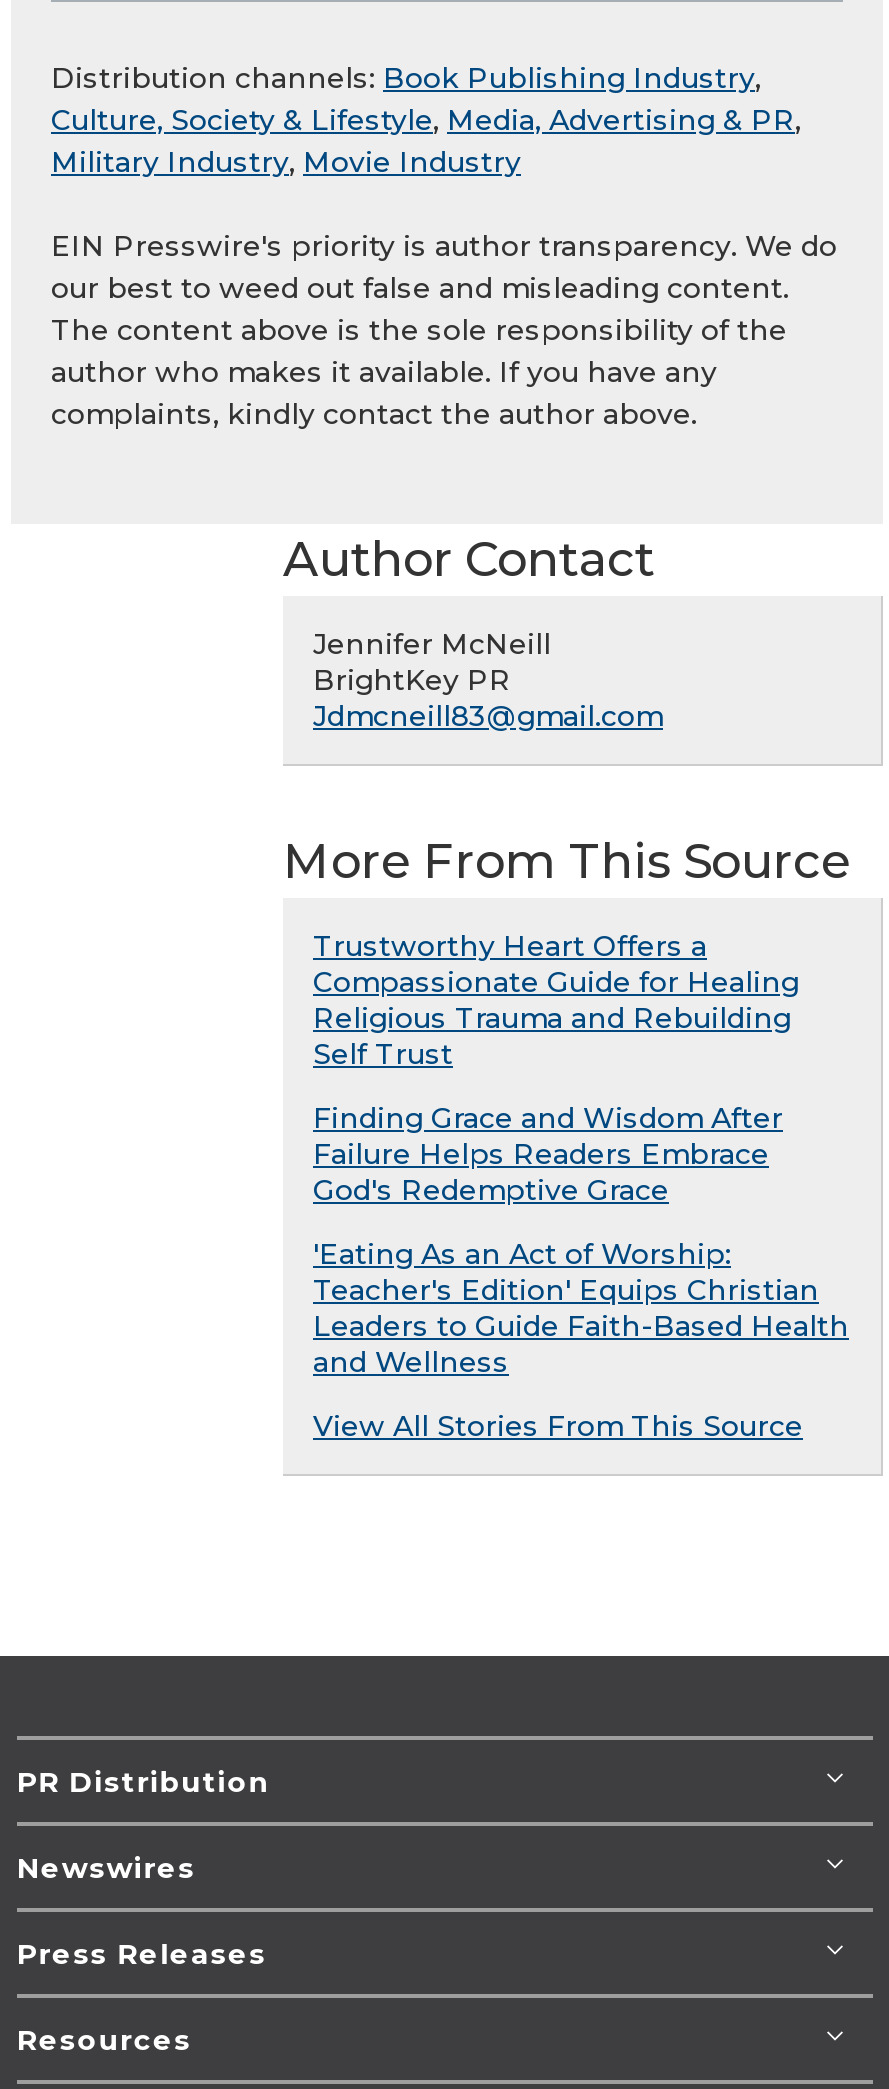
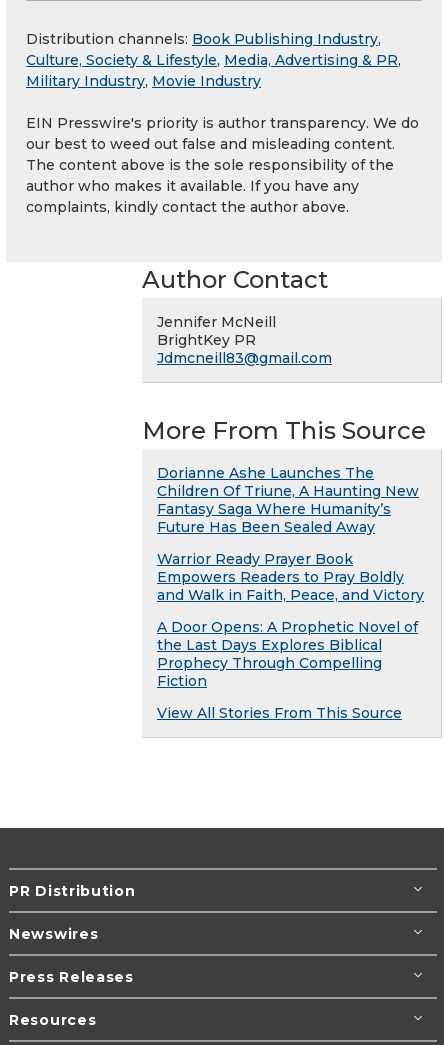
[313,929,799,1073] Trustworthy Heart Offers a | Compassionate Guide for Healing | Religious Trauma and Rebuilding | Self Trust -> [157,464,419,536] Dorianne Ashe Launches The | Children Of Triune, A Haunting New | Fantasy Saga Where Humanity’s | Future Has Been Sealed Away
[313,1101,783,1209] Finding Grace and Wisdom After | Failure Helps Readers Embrace | God's Redemptive Grace -> [157,550,424,604] Warrior Ready Prayer Book | Empowers Readers to Pray Boldly | and Walk in Faith, Peace, and Victory
[313,1237,849,1381] 'Eating As an Act of Worship: | Teacher's Edition' Equips Christian | Leaders to Guide Faith-Based Health | and Wellness -> [157,618,418,690] A Door Opens: A Prophetic Novel of | the Last Days Explores Biblical | Prophecy Through Compelling | Fiction

